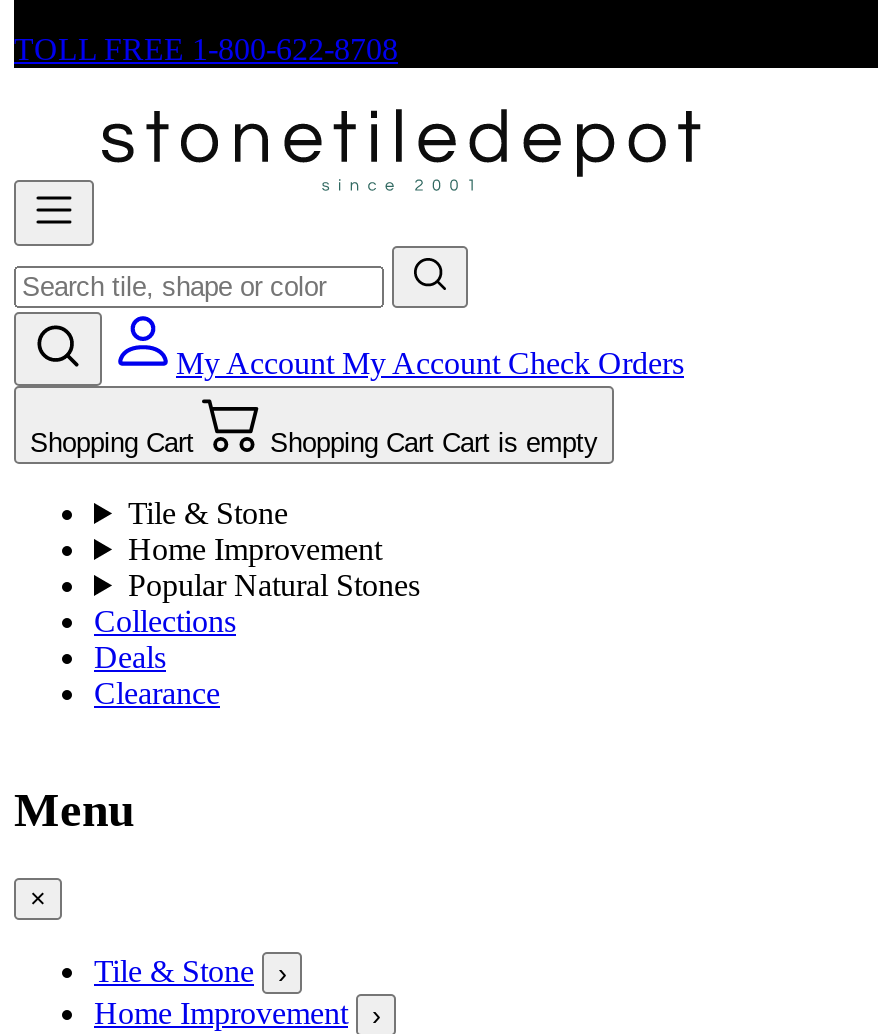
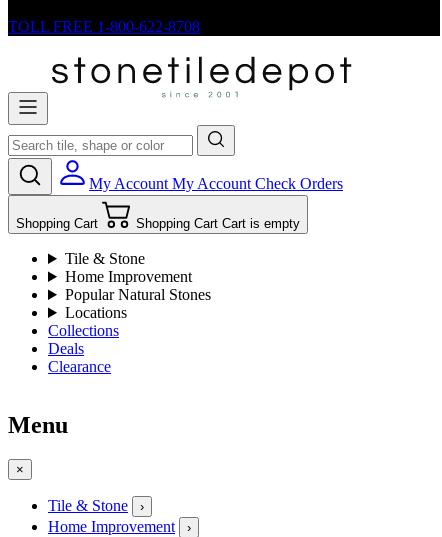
none -> [65,304,127,321] Locations

